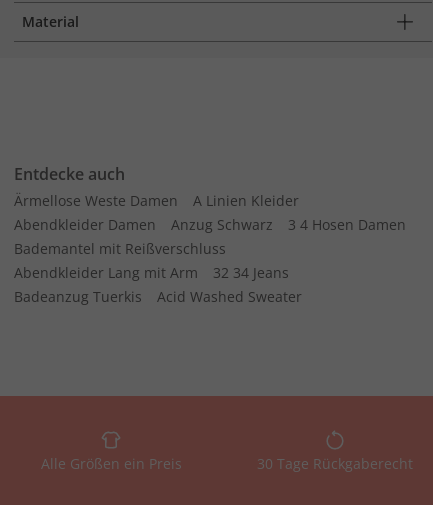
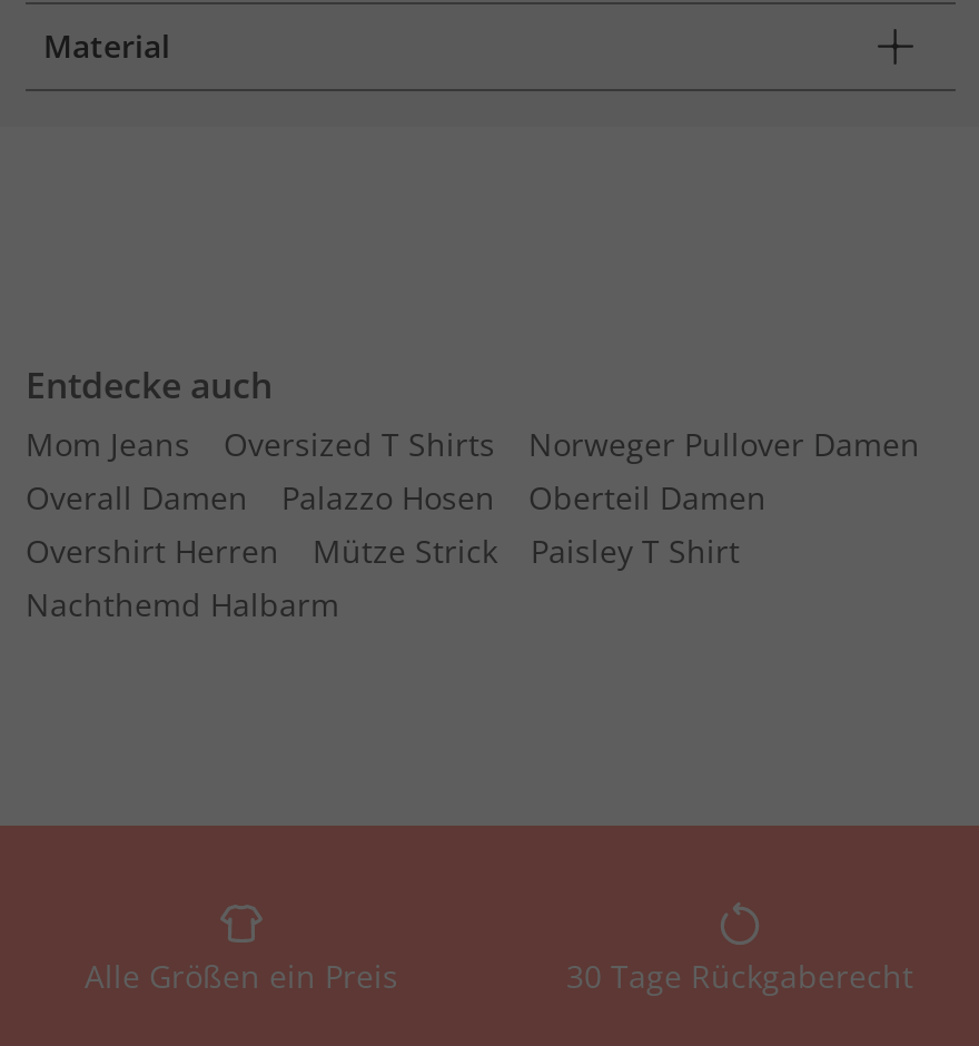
[14,191,406,306] Ärmellose Weste Damen | A Linien Kleider | Abendkleider Damen | Anzug Schwarz | 3 4 Hosen Damen | Bademantel mit Reißverschluss | Abendkleider Lang mit Arm | 32 34 Jeans | Badeanzug Tuerkis | Acid Washed Sweater -> [26,423,920,625] Mom Jeans | Oversized T Shirts | Norweger Pullover Damen | Overall Damen | Palazzo Hosen | Oberteil Damen | Overshirt Herren | Mütze Strick | Paisley T Shirt | Nachthemd Halbarm

